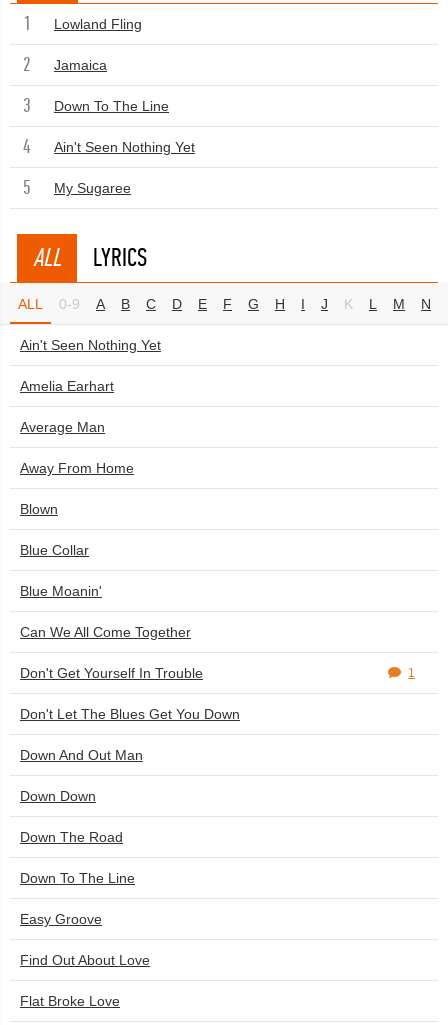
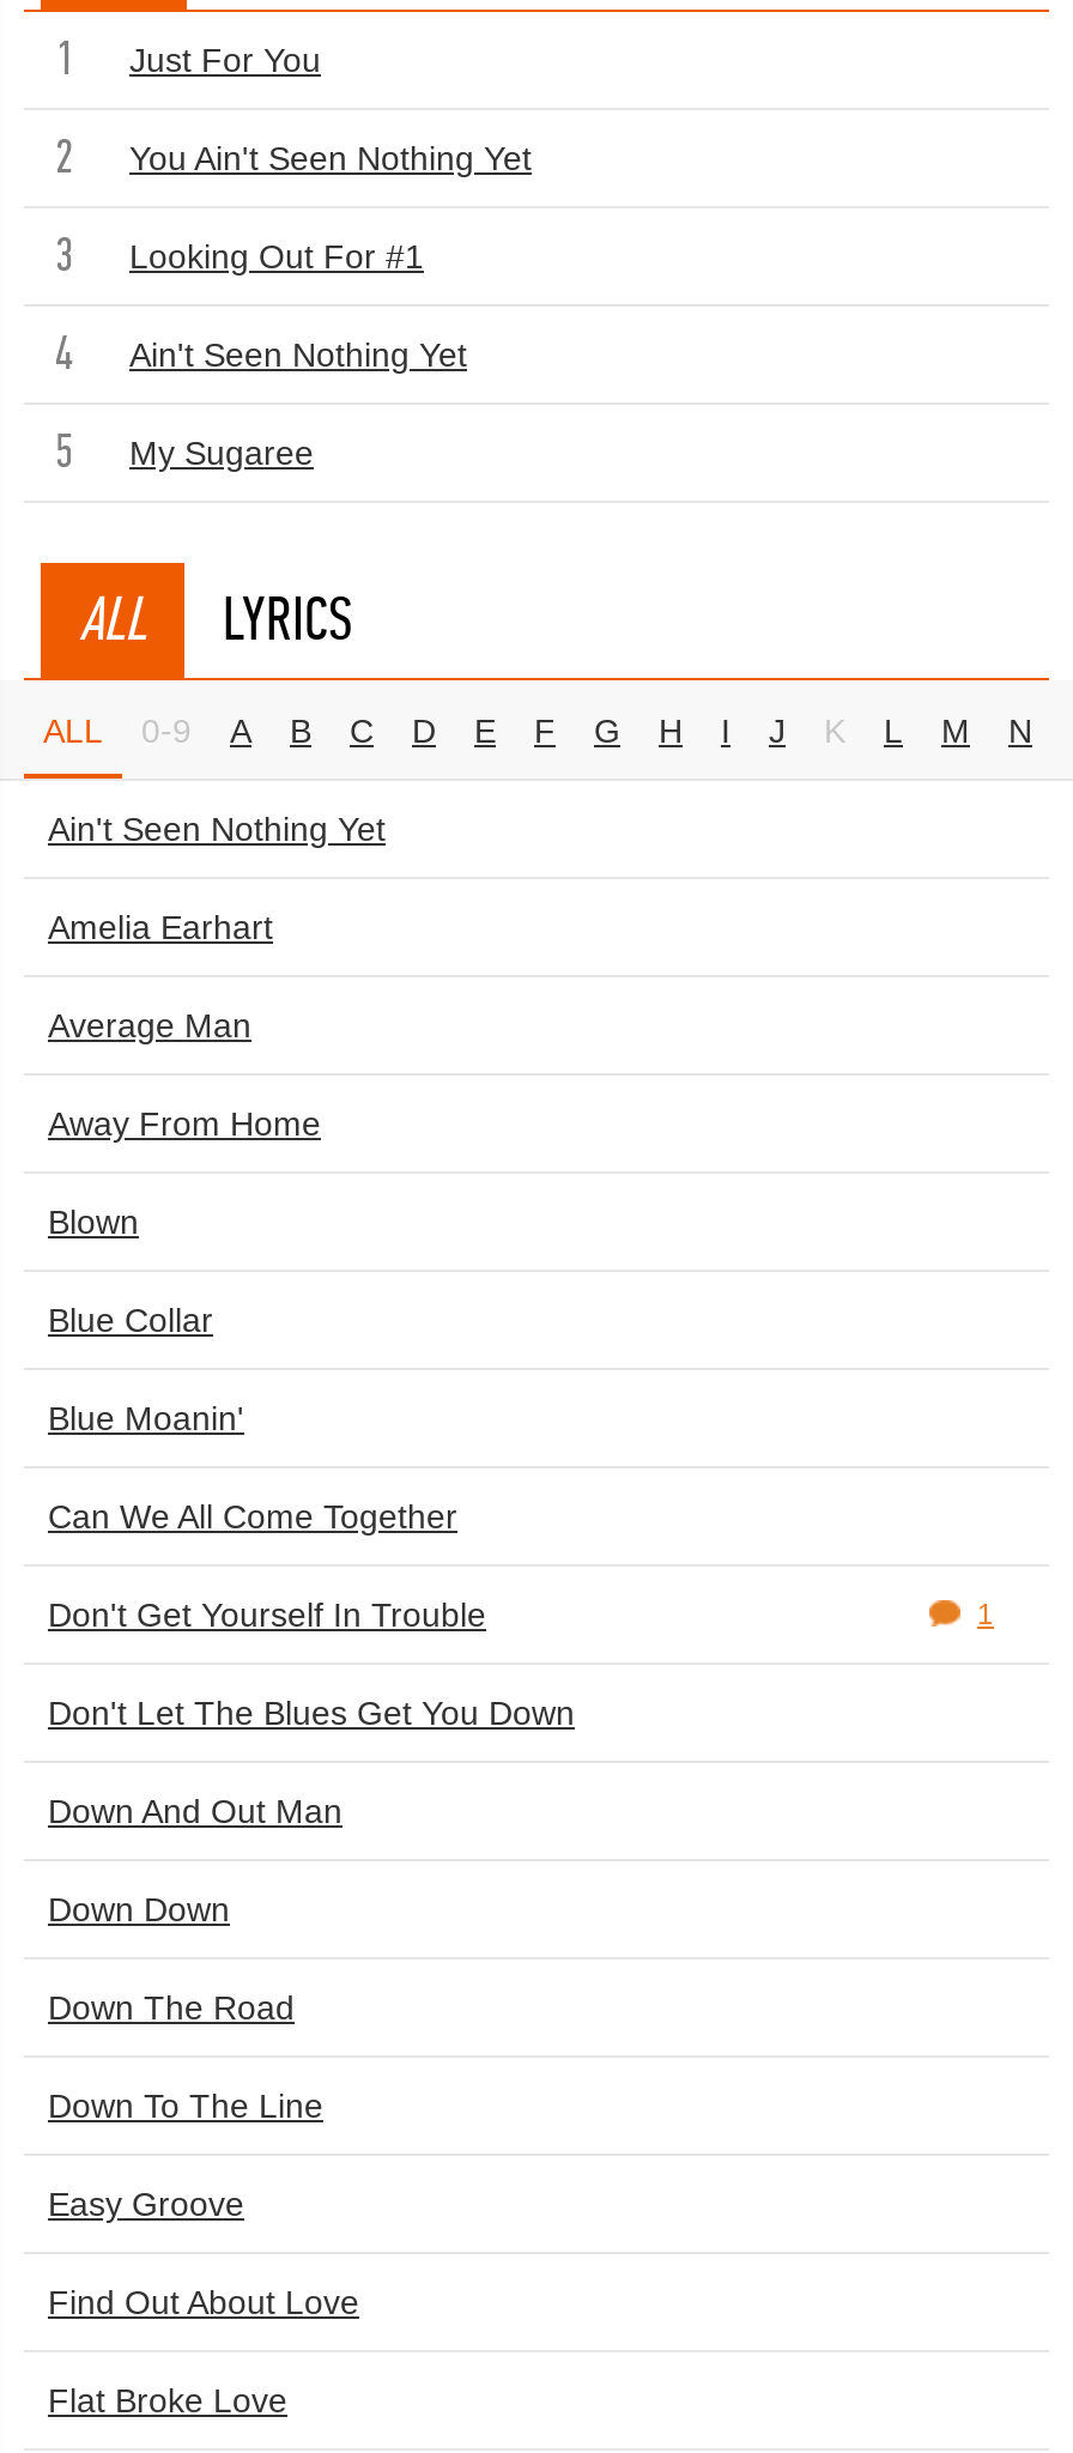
[54,16,142,32] Lowland Fling -> [129,41,321,79] Just For You
[54,57,107,73] Jamaica -> [129,139,532,177] You Ain't Seen Nothing Yet
[54,98,169,114] Down To The Line -> [129,237,424,275] Looking Out For #1

